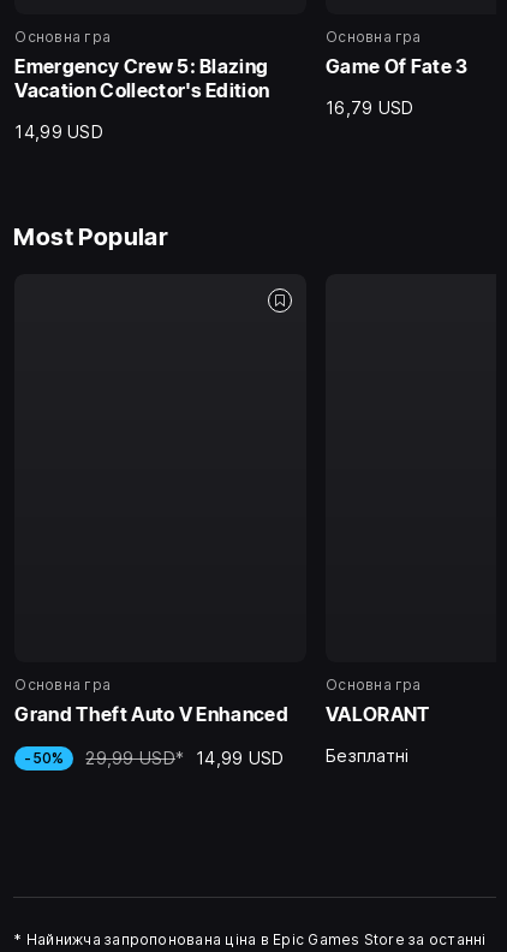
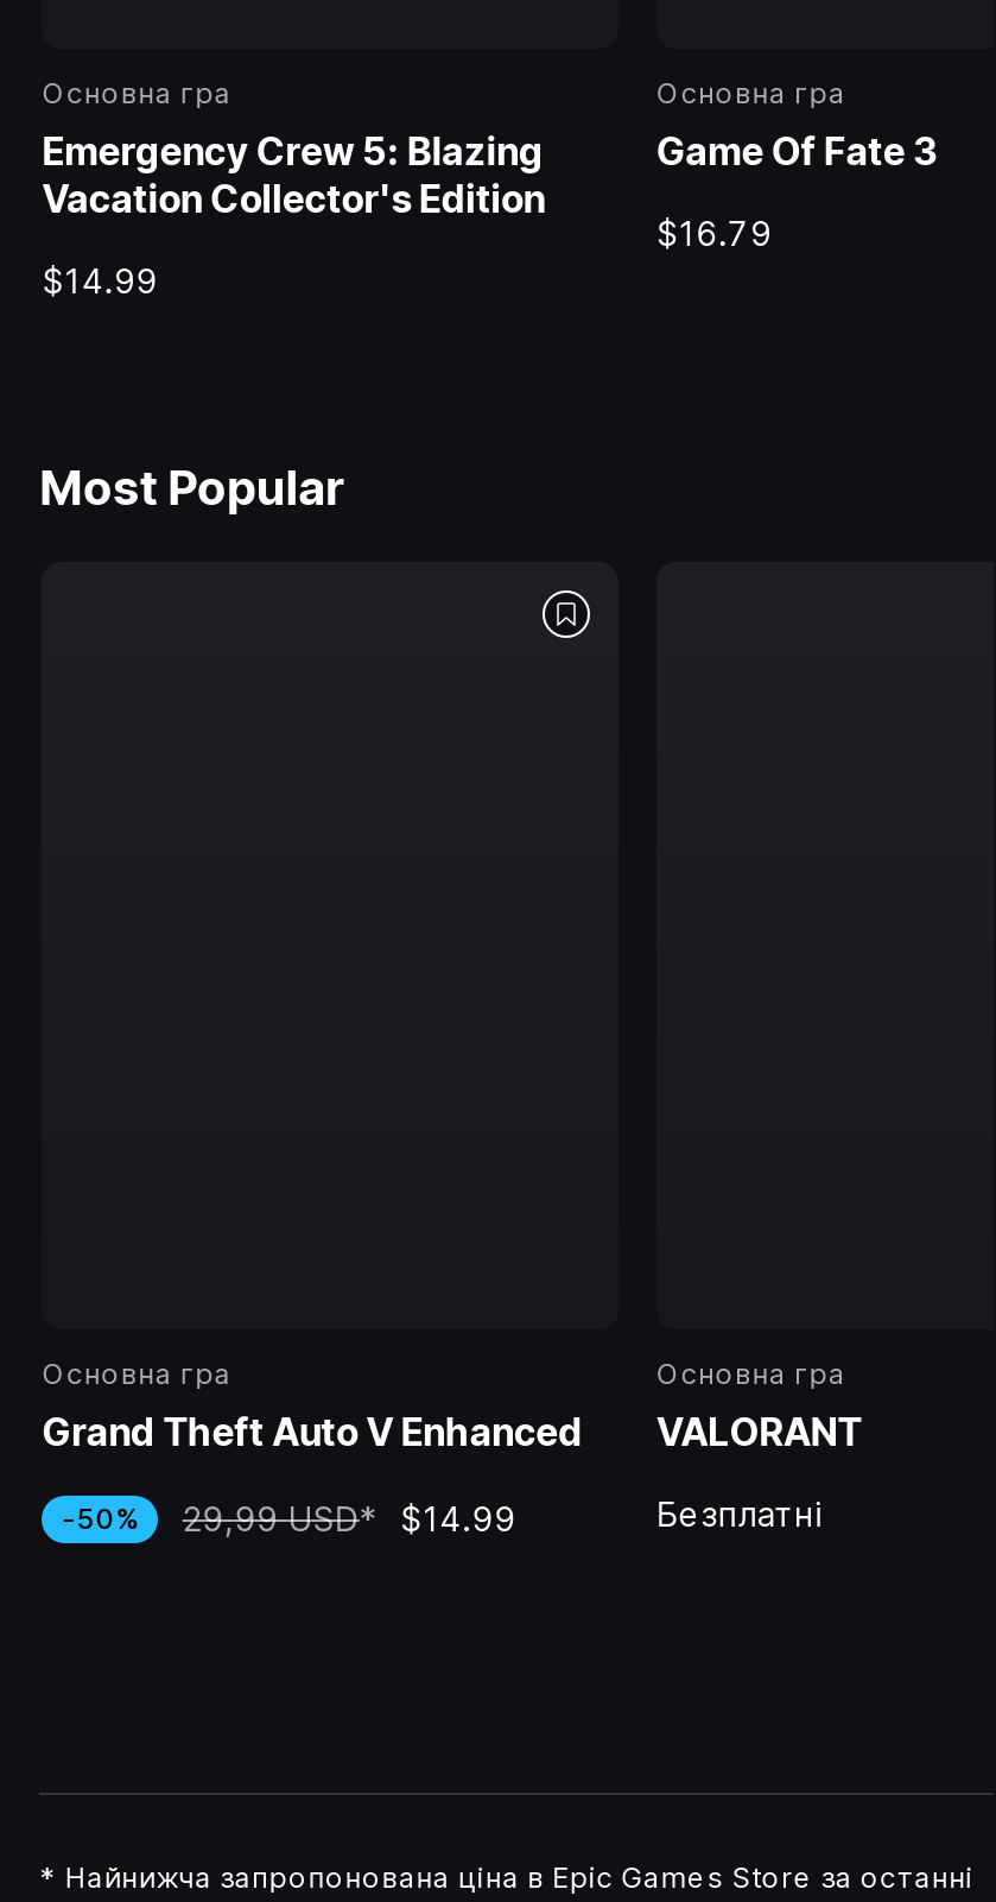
[326,97,414,117] 16,79 USD -> [657,212,772,252] $16.79
[15,121,103,141] 14,99 USD -> [42,259,158,300] $14.99
[25,748,284,768] -50% 29,99 USD* 14,99 USD -> [61,1499,516,1539] -50% 29,99 USD* $14.99

